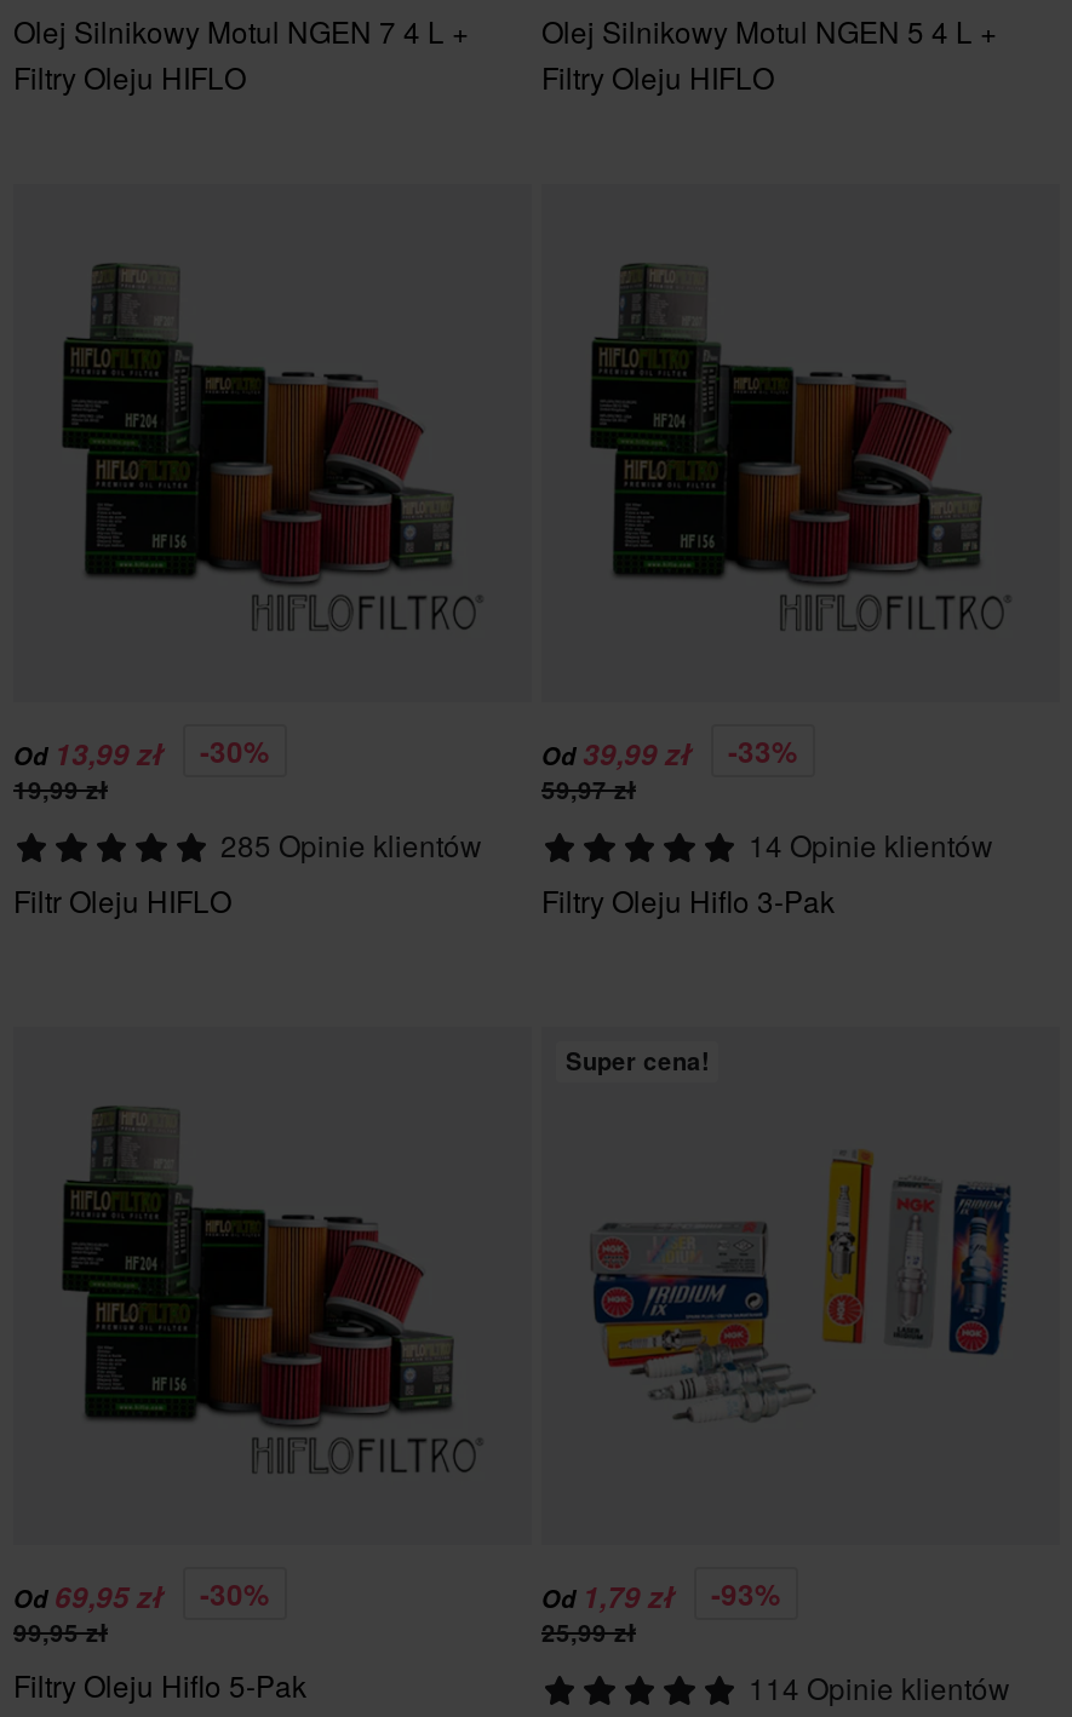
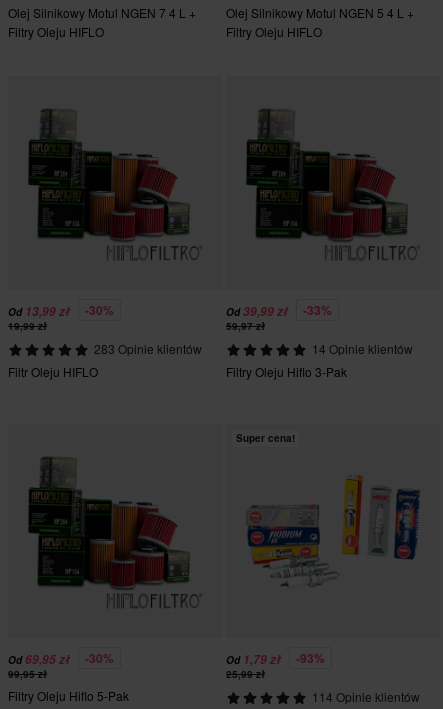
[220,823,482,865] 285 Opinie klientów -> [93,340,201,357] 283 Opinie klientów

